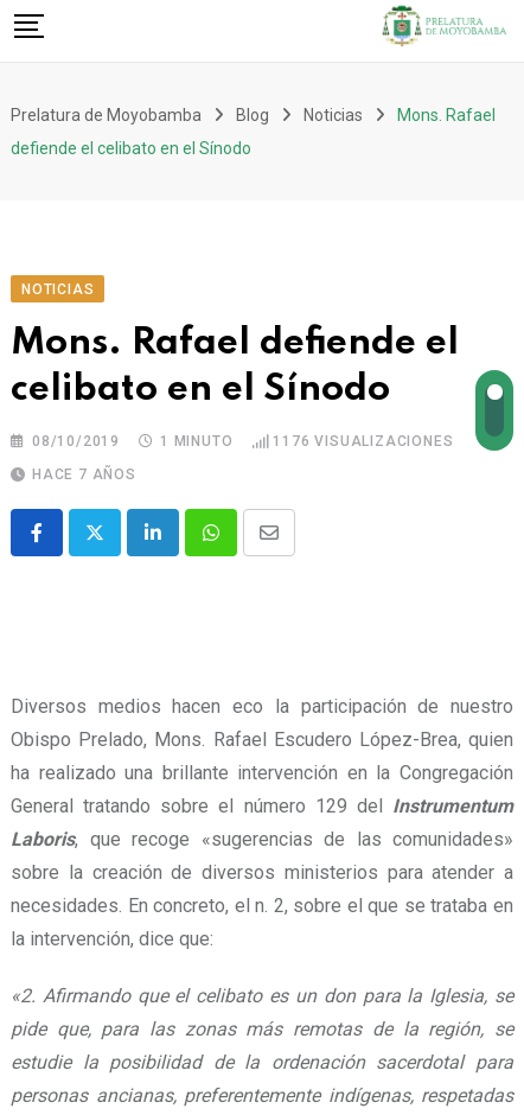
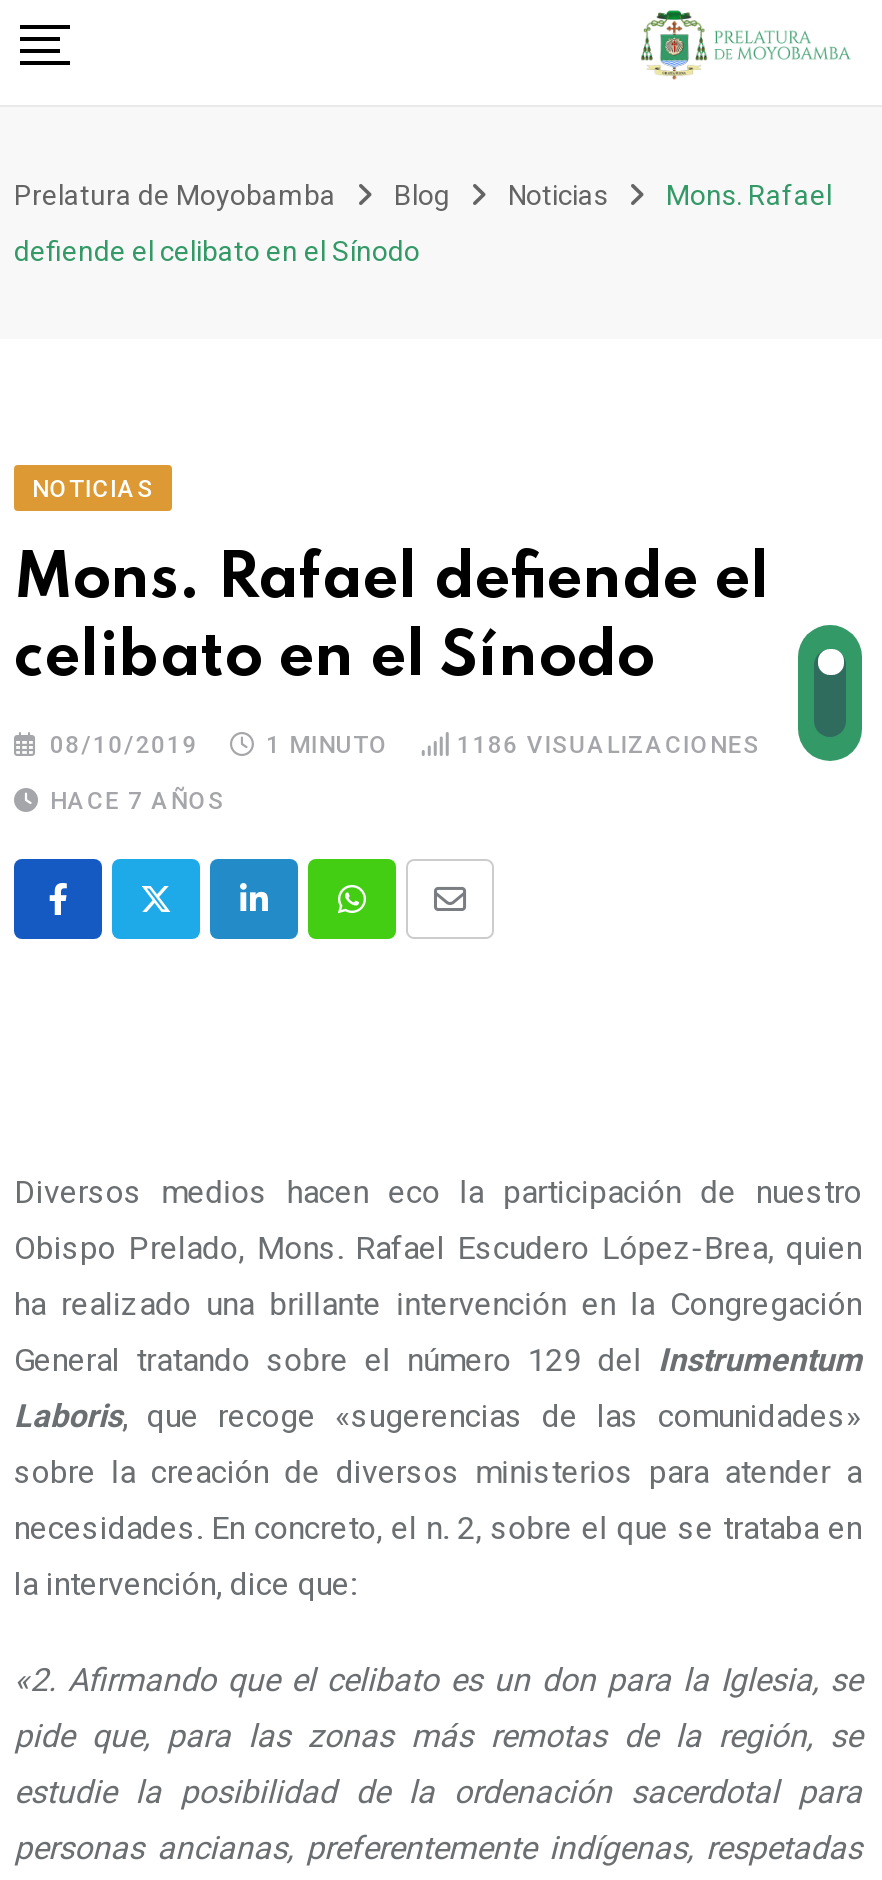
[273,433,453,450] 1176 VISUALIZACIONES -> [457,731,761,759] 1186 VISUALIZACIONES

